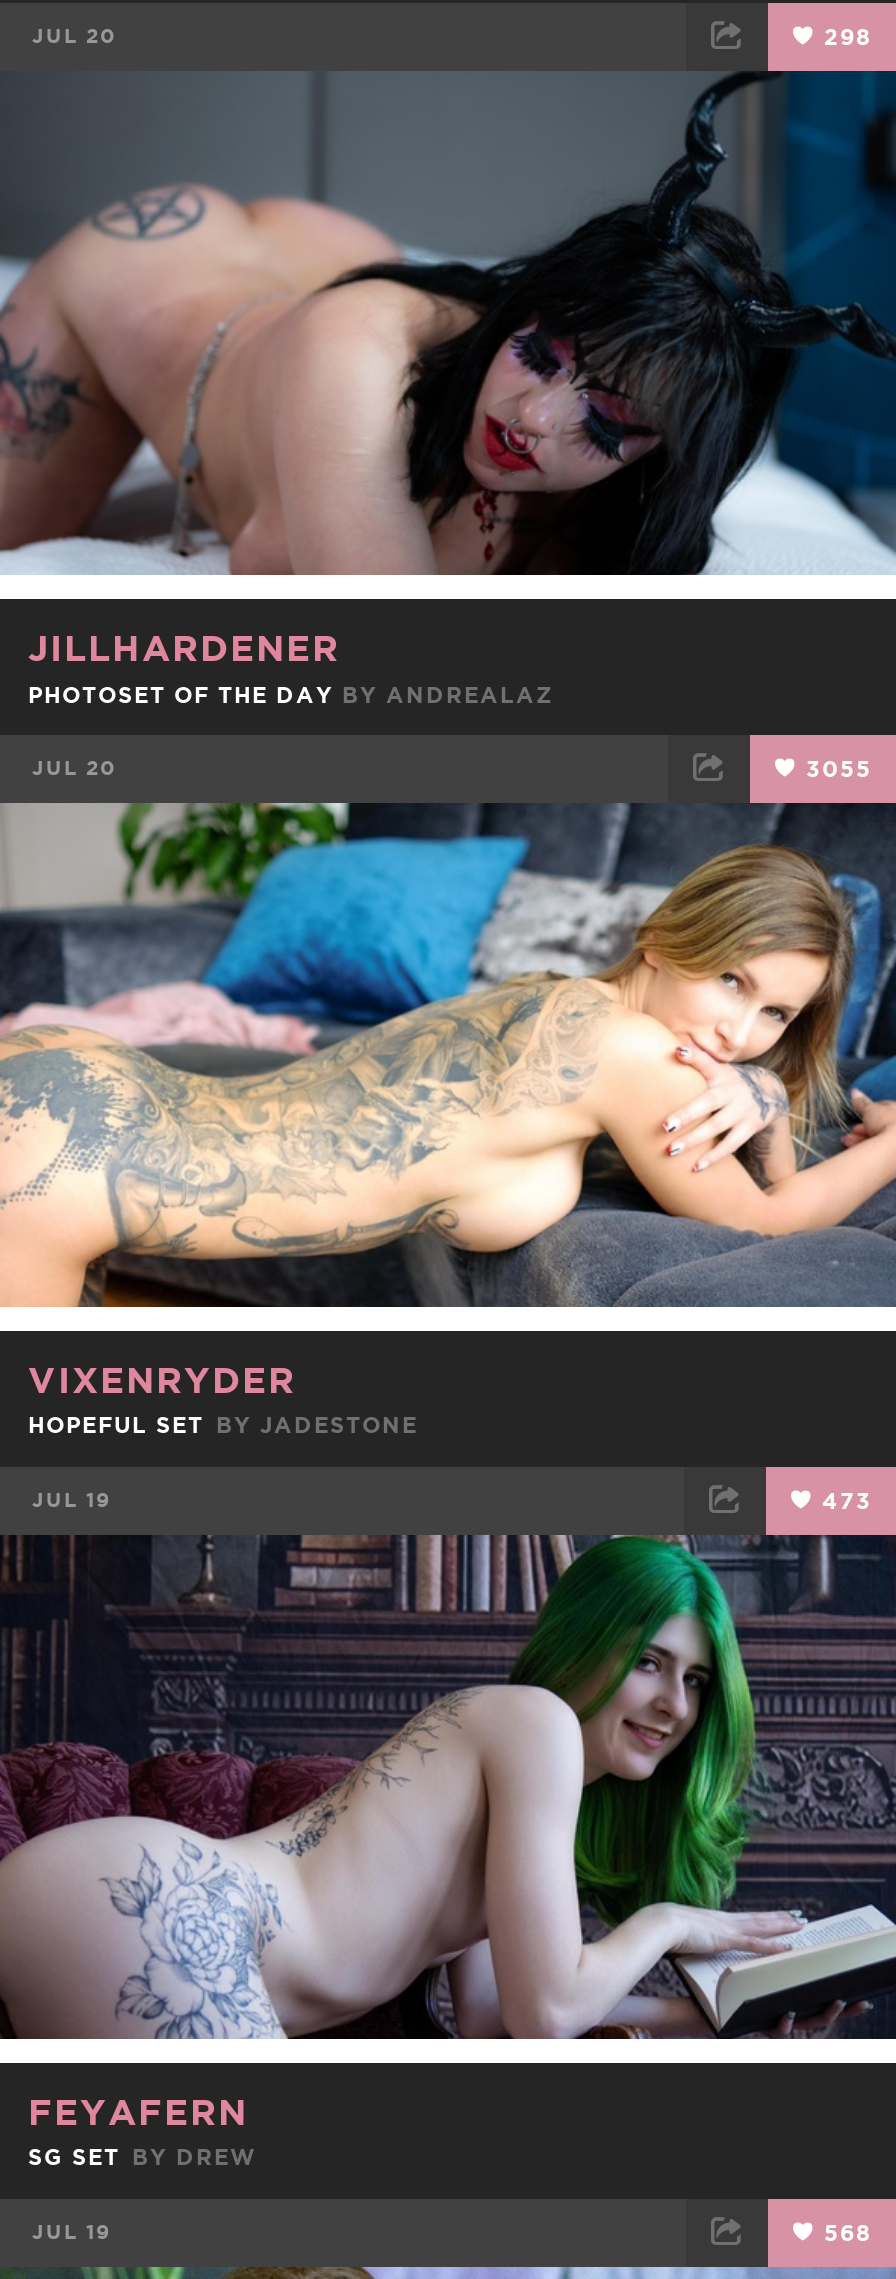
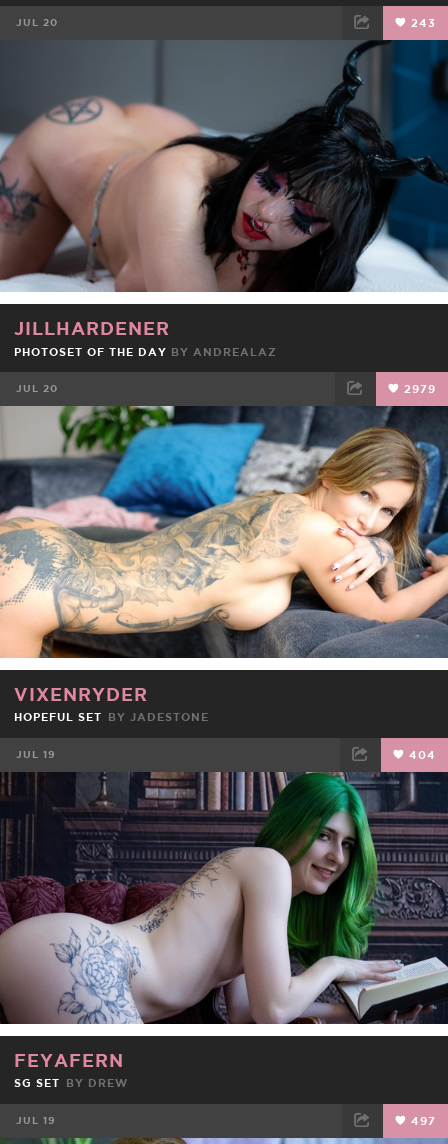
[816,26,872,50] 298 -> [407,17,436,29] 243
[798,758,872,782] 3055 -> [400,383,436,395] 2979
[814,1490,872,1514] 473 -> [405,749,436,761] 404
[816,2222,872,2246] 568 -> [407,1115,436,1127] 497

